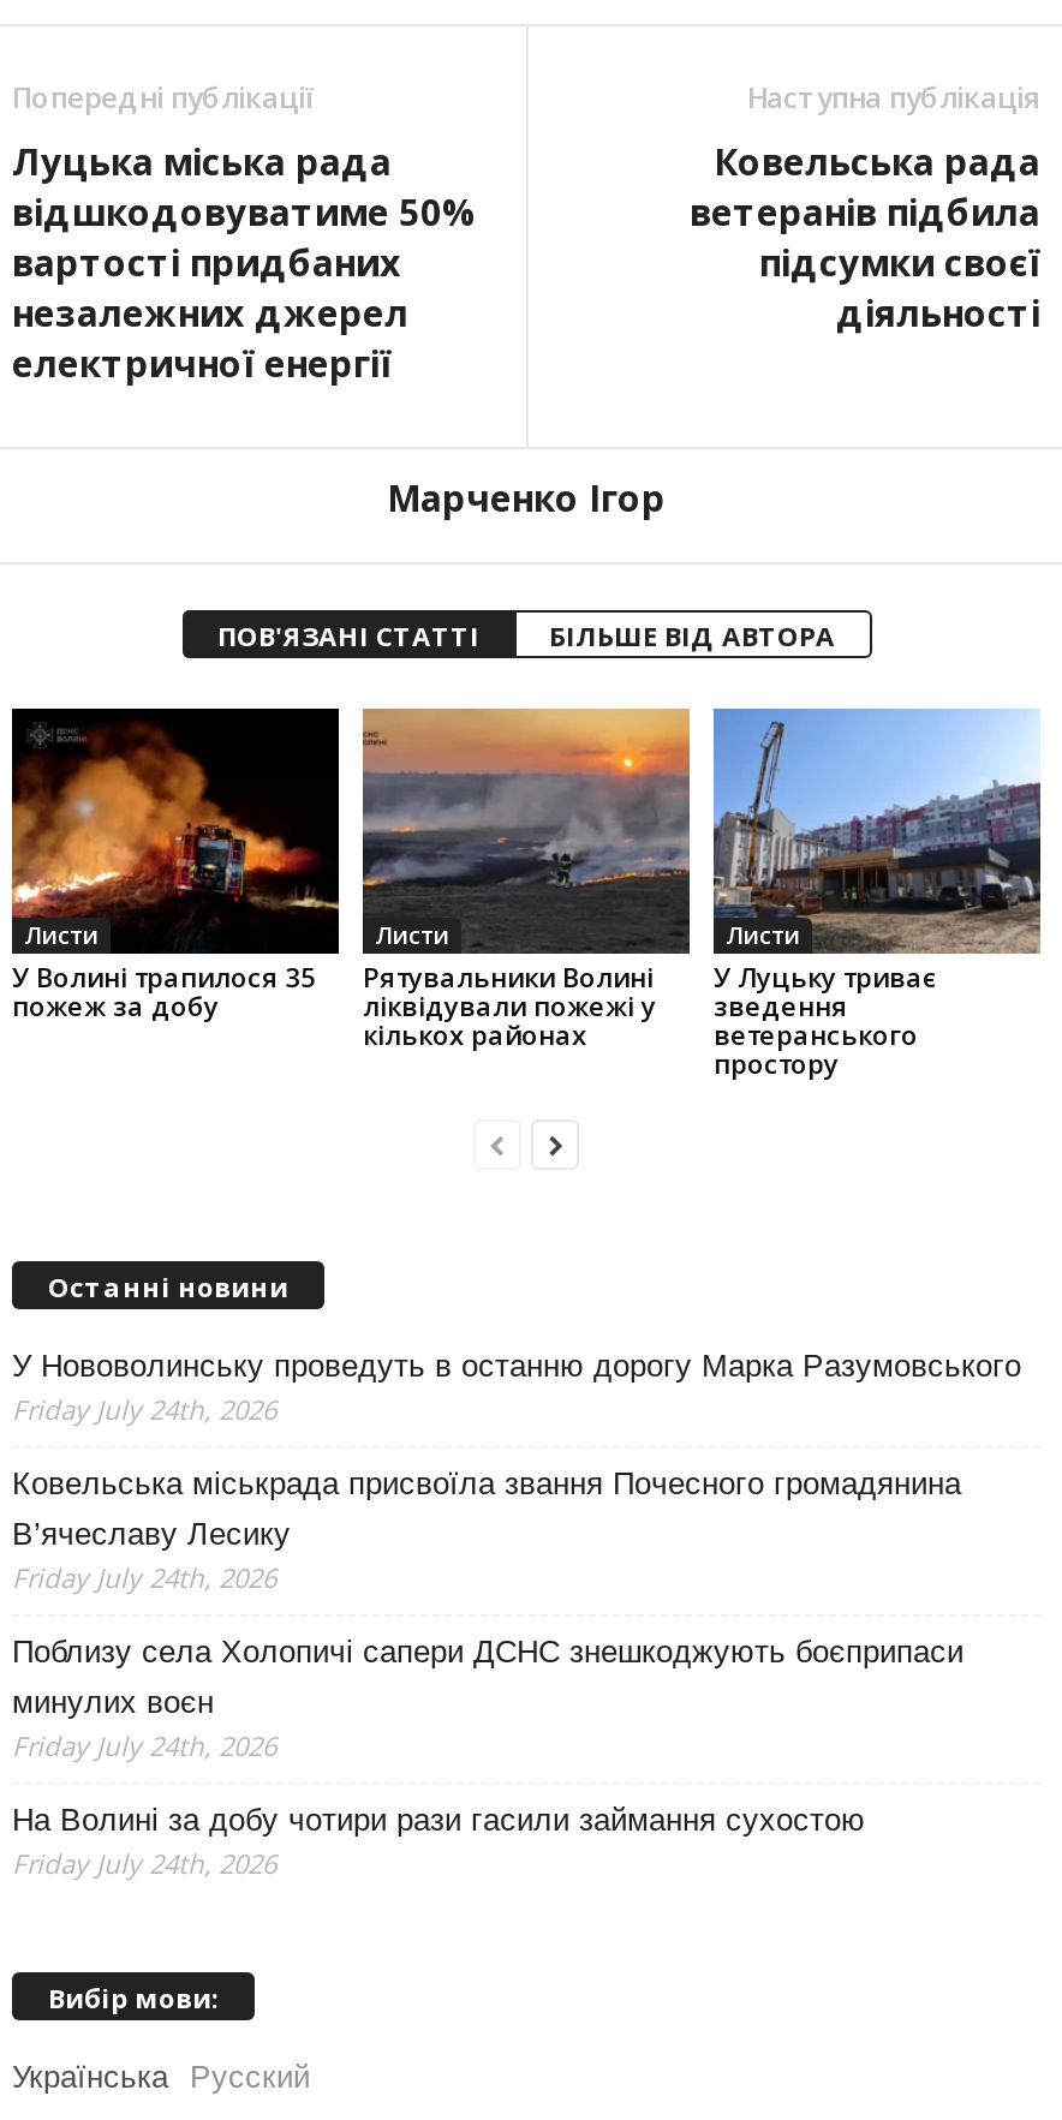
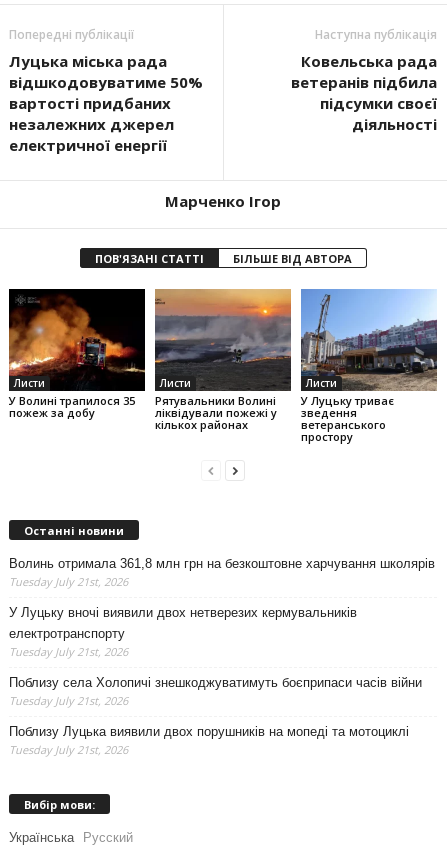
[12,1349,1021,1428] У Нововолинську проведуть в останню дорогу Марка Разумовського | Friday July 24th, 2026 -> [9,556,435,589] Волинь отримала 361,8 млн грн на безкоштовне харчування школярів | Tuesday July 21st, 2026
[12,1467,961,1597] Ковельська міськрада присвоїла звання Почесного громадянина | В’ячеславу Лесику | Friday July 24th, 2026 -> [9,605,357,659] У Луцьку вночі виявили двох нетверезих кермувальників | електротранспорту | Tuesday July 21st, 2026
[12,1635,963,1765] Поблизу села Холопичі сапери ДСНС знешкоджують боєприпаси | минулих воєн | Friday July 24th, 2026 -> [9,675,422,708] Поблизу села Холопичі знешкоджуватимуть боєприпаси часів війни | Tuesday July 21st, 2026
[12,1803,865,1882] На Волині за добу чотири рази гасили займання сухостою | Friday July 24th, 2026 -> [9,724,409,757] Поблизу Луцька виявили двох порушників на мопеді та мотоциклі | Tuesday July 21st, 2026

